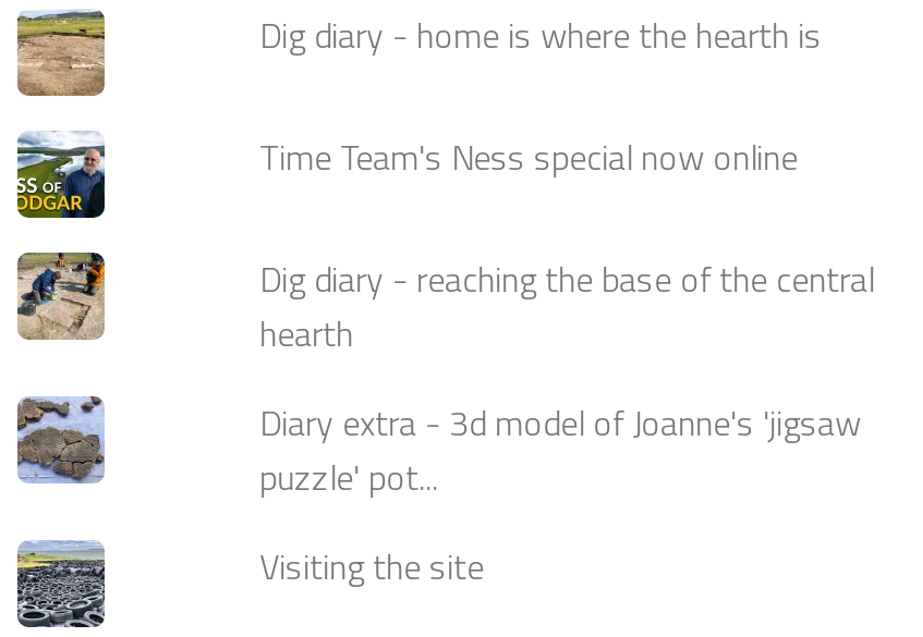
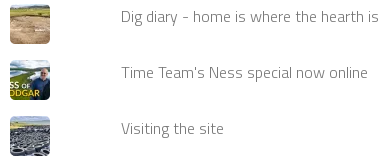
[17,250,107,342] [image] -> none
[260,253,874,503] Dig diary - reaching the base of the central | hearth | Diary extra - 3d model of Joanne's 'jigsaw | puzzle' pot... -> none
[15,394,105,486] [image] -> none

